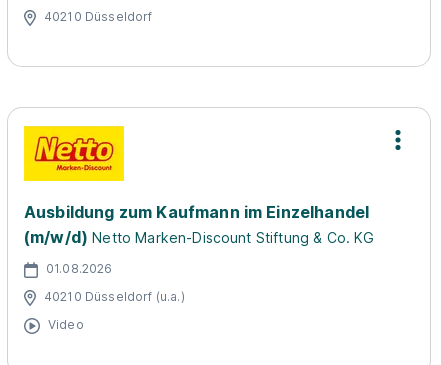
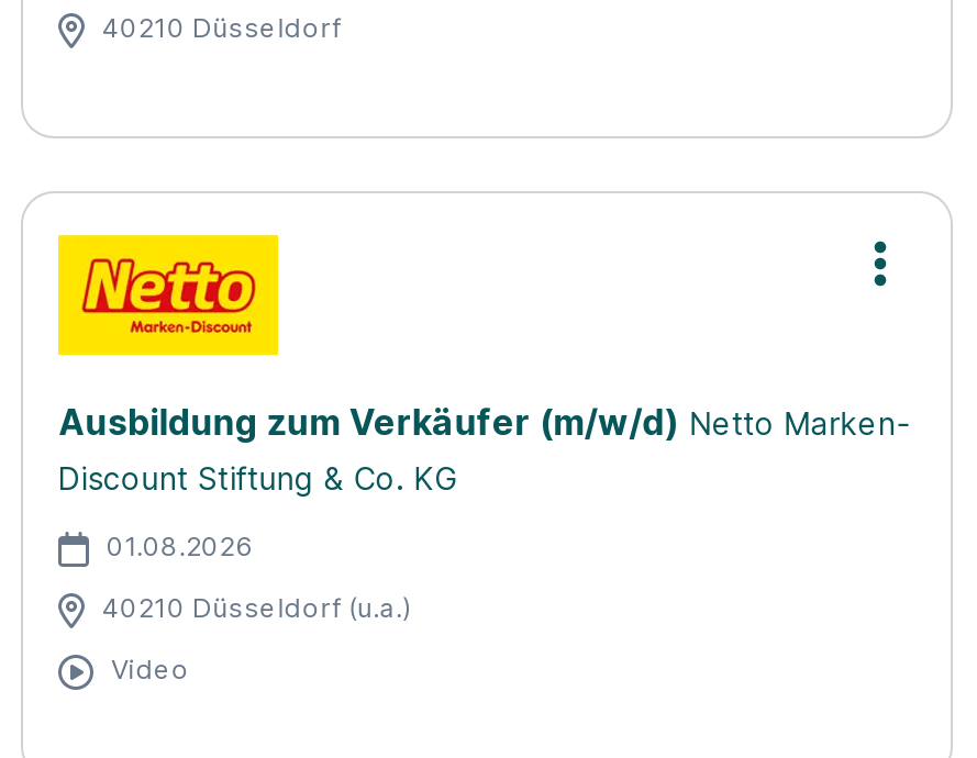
[24,202,374,247] Ausbildung zum Kaufmann im Einzelhandel | (m/w/d) Netto Marken-Discount Stiftung & Co. KG -> [58,400,910,497] Ausbildung zum Verkäufer (m/w/d) Netto Marken- | Discount Stiftung & Co. KG

